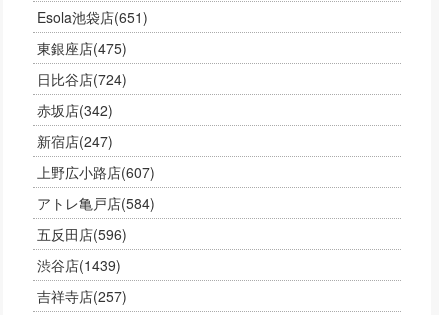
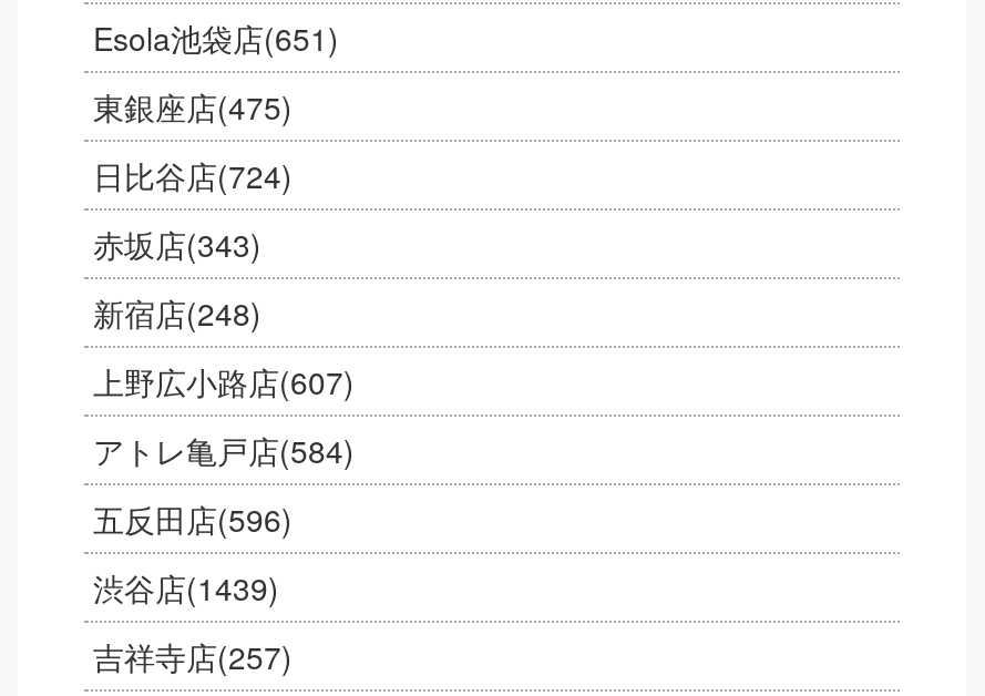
[37,100,113,120] 赤坂店(342) -> [93,222,261,266] 赤坂店(343)
[37,131,113,151] 新宿店(247) -> [93,290,261,335] 新宿店(248)

